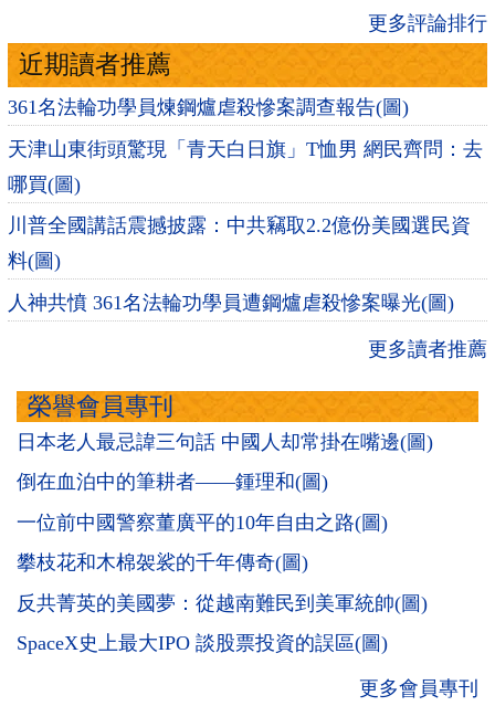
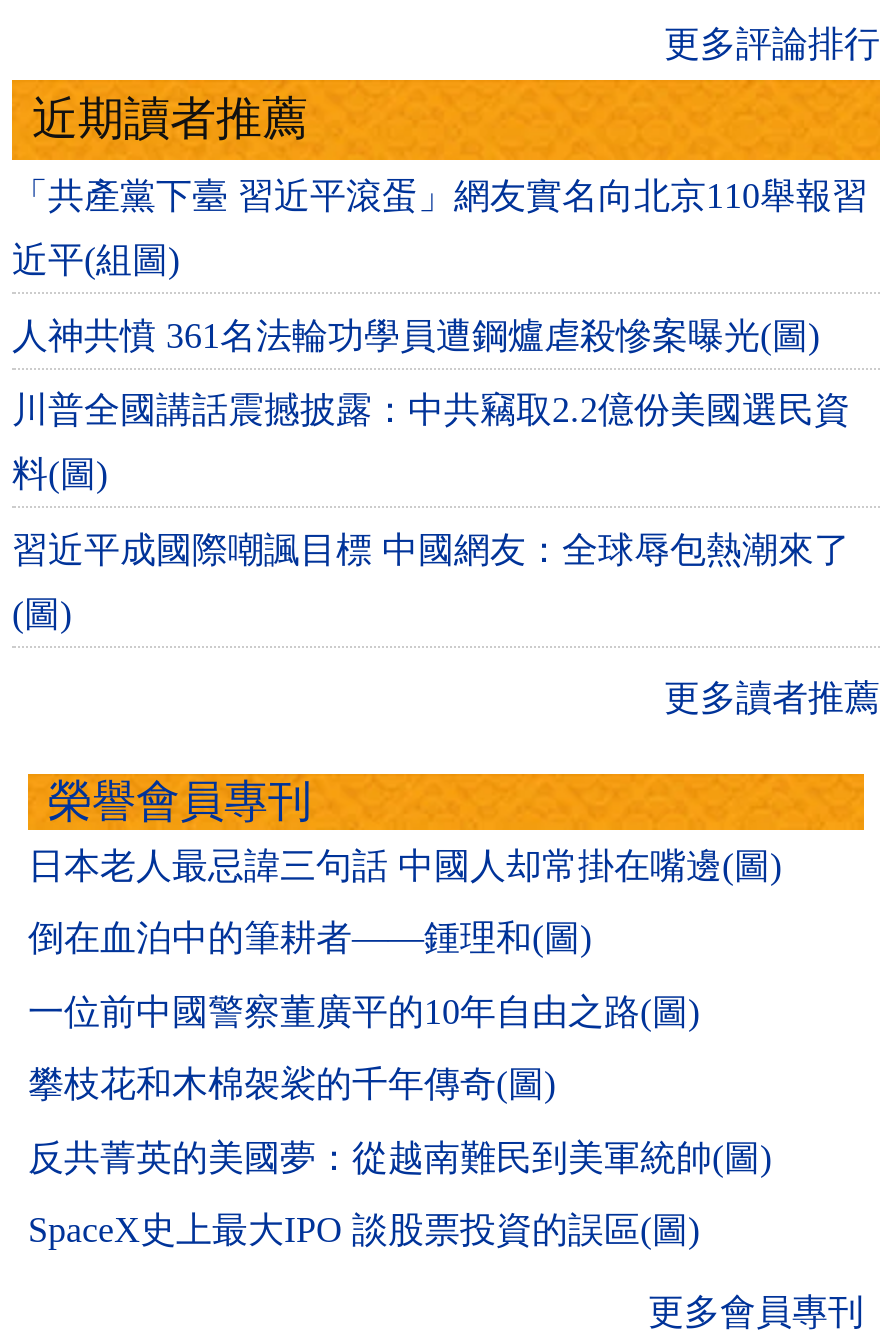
[8,96,409,118] 361名法輪功學員煉鋼爐虐殺慘案調查報告(圖) -> [12,176,868,216] 「共產黨下臺 習近平滾蛋」網友實名向北京110舉報習
[8,138,483,160] 天津山東街頭驚現「青天白日旗」T恤男 網民齊問：去 -> [12,240,180,280] 近平(組圖)
[8,173,81,195] 哪買(圖) -> none
none -> [12,529,850,633] 習近平成國際嘲諷目標 中國網友：全球辱包熱潮來了 | (圖)
moved [8,291,454,313] -> [12,315,820,355]: 人神共憤 361名法輪功學員遭鋼爐虐殺慘案曝光(圖)

